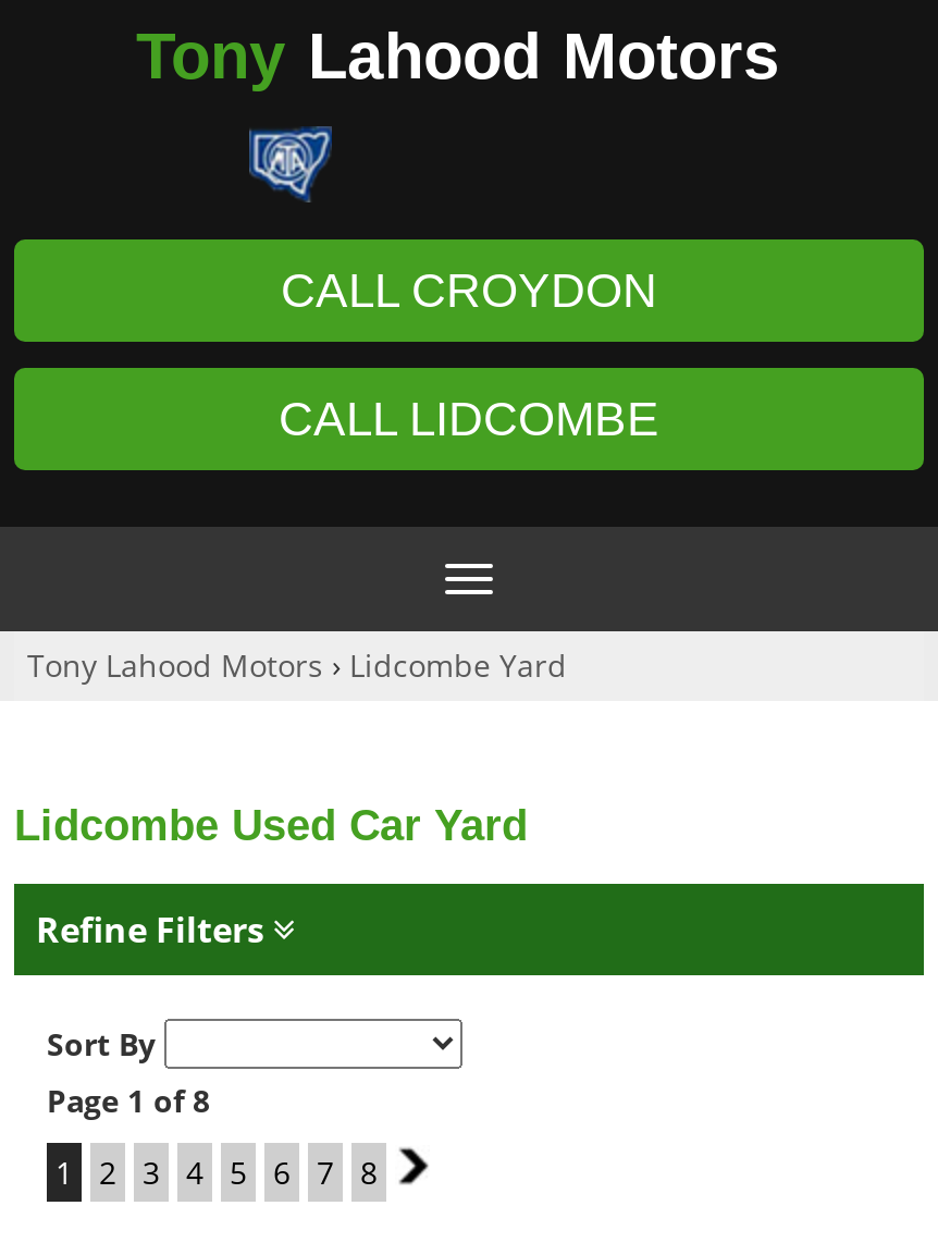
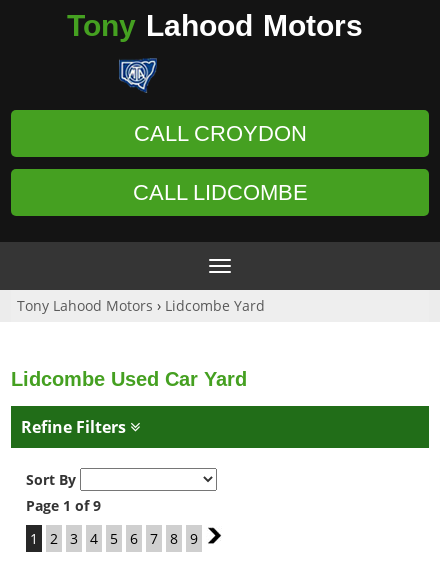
[47,1080,210,1122] Page 1 of 8 -> [26,496,101,515] Page 1 of 9
none -> [190,529,198,548] 9

